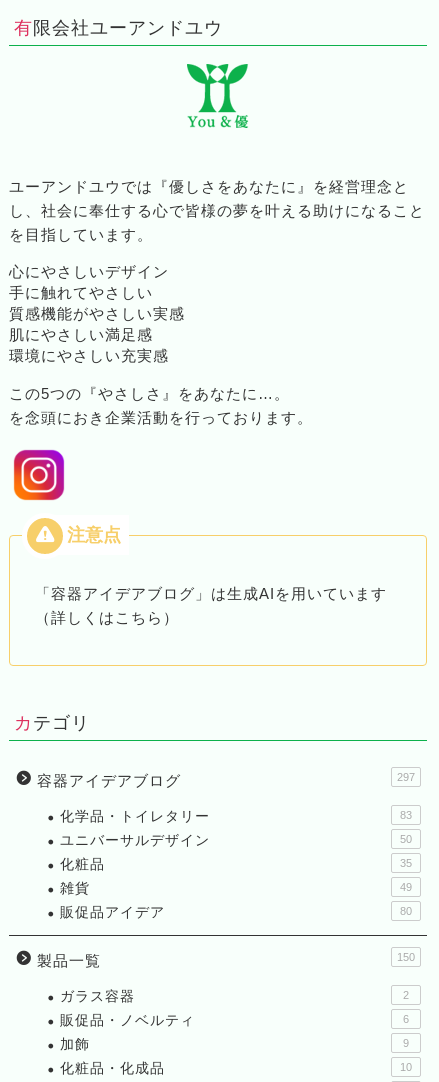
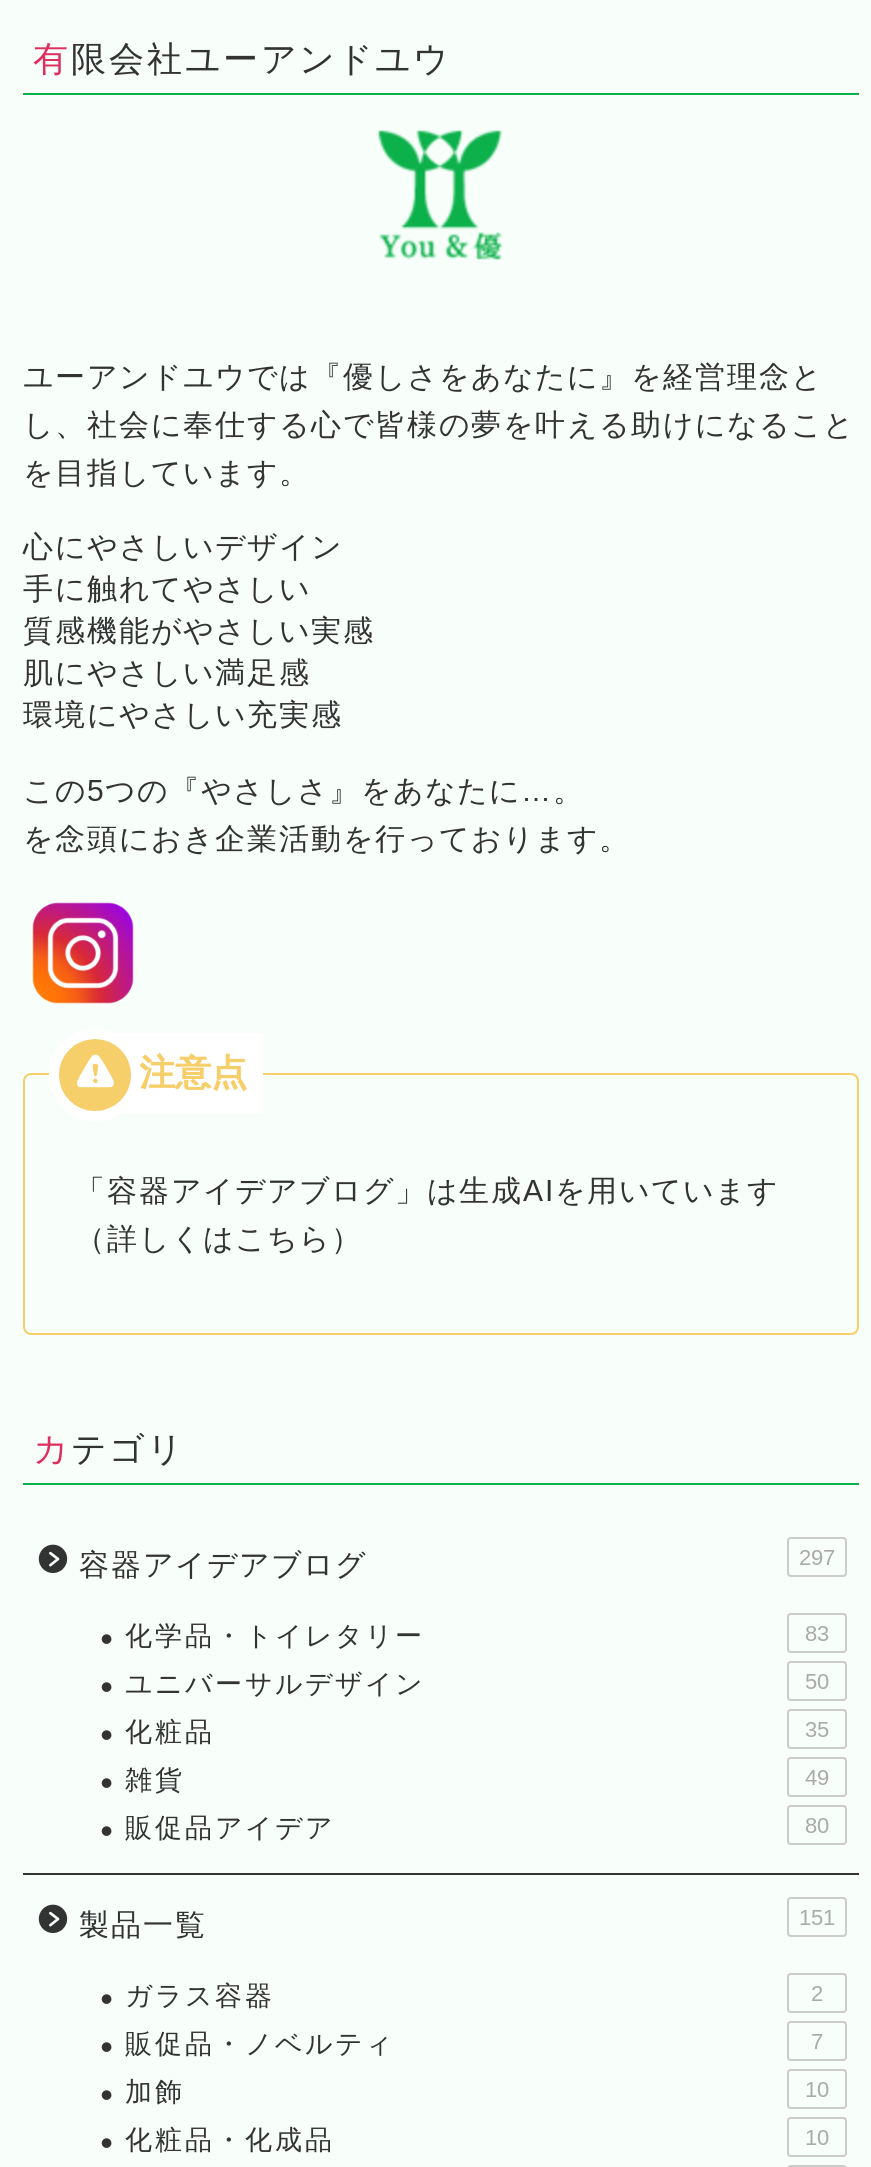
[397,951,415,963] 150 -> [799,1904,835,1928] 151
[403,1013,409,1025] 6 -> [811,2028,823,2052] 7
[403,1037,409,1049] 9 -> [805,2076,829,2100] 10

